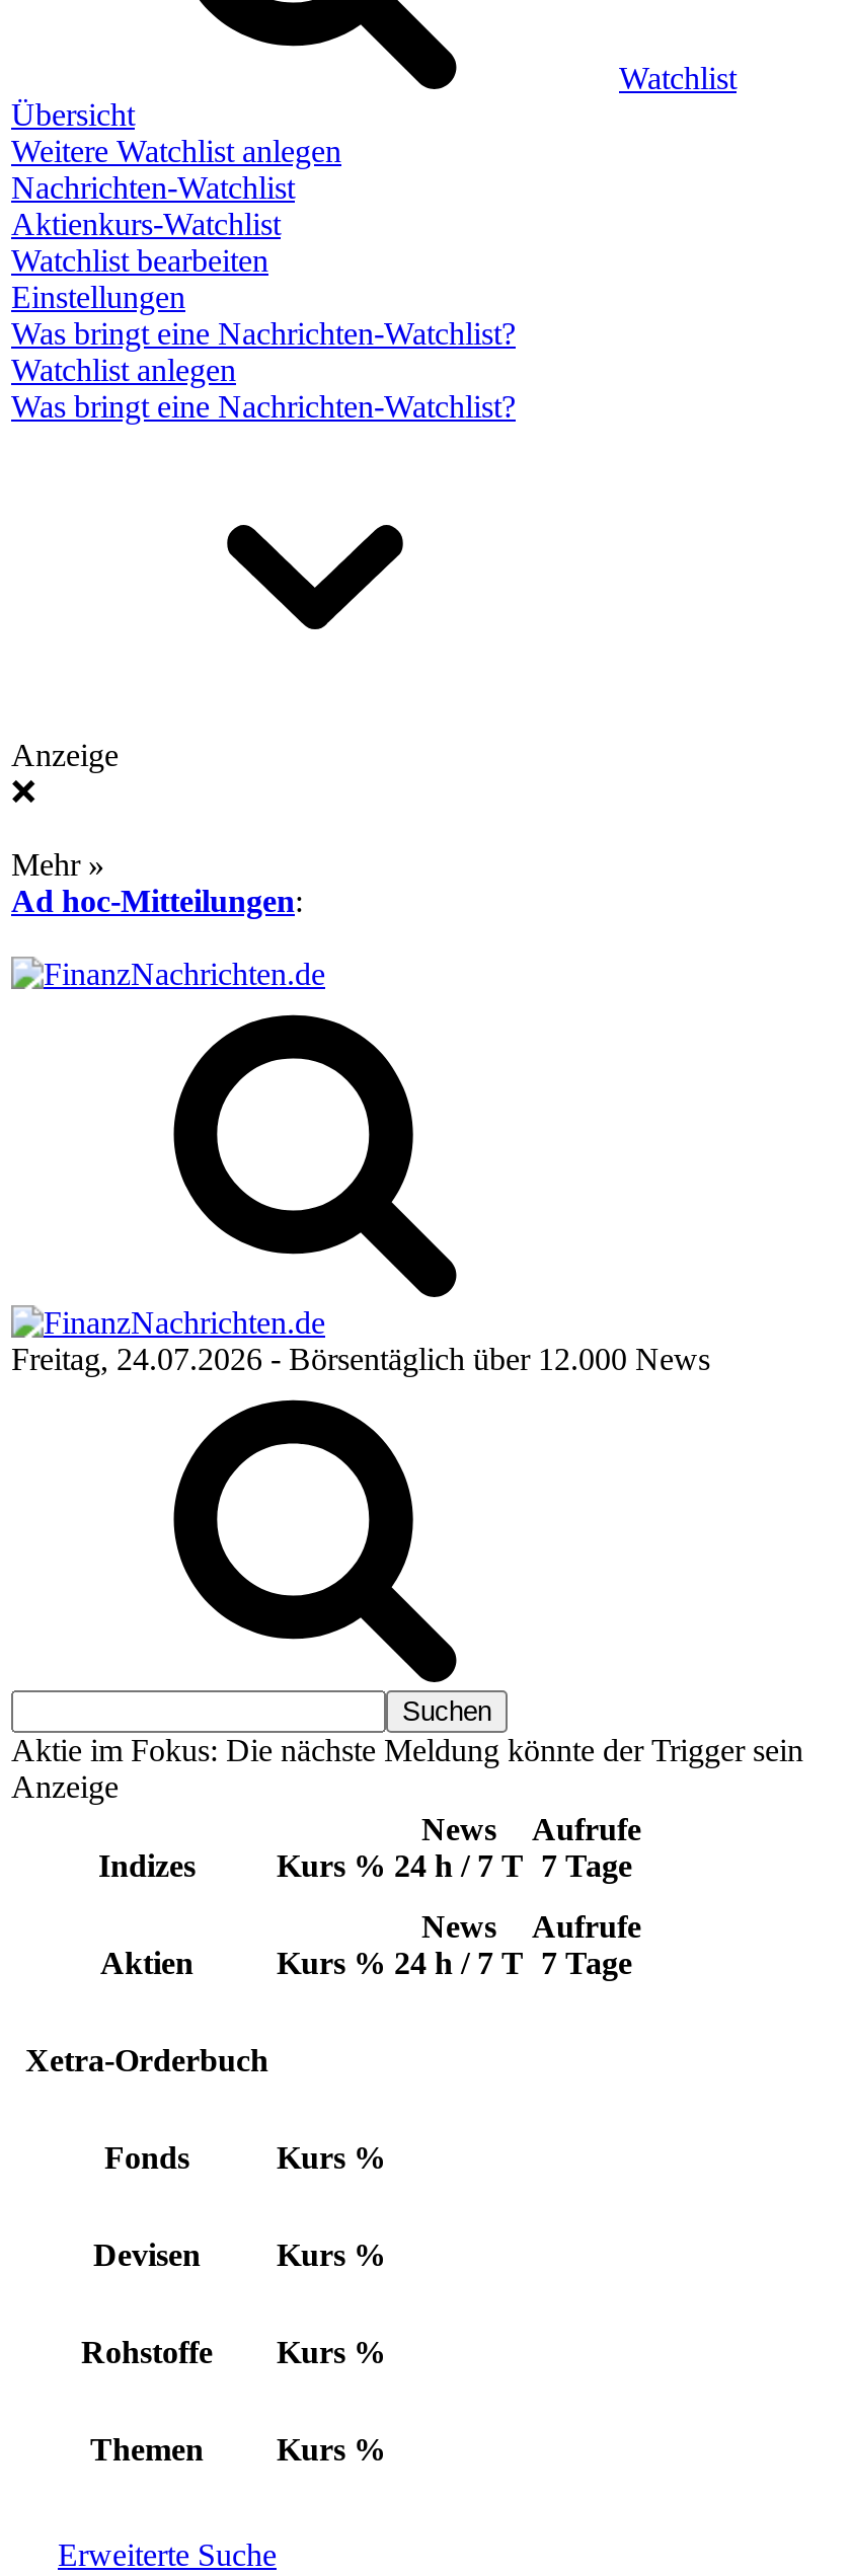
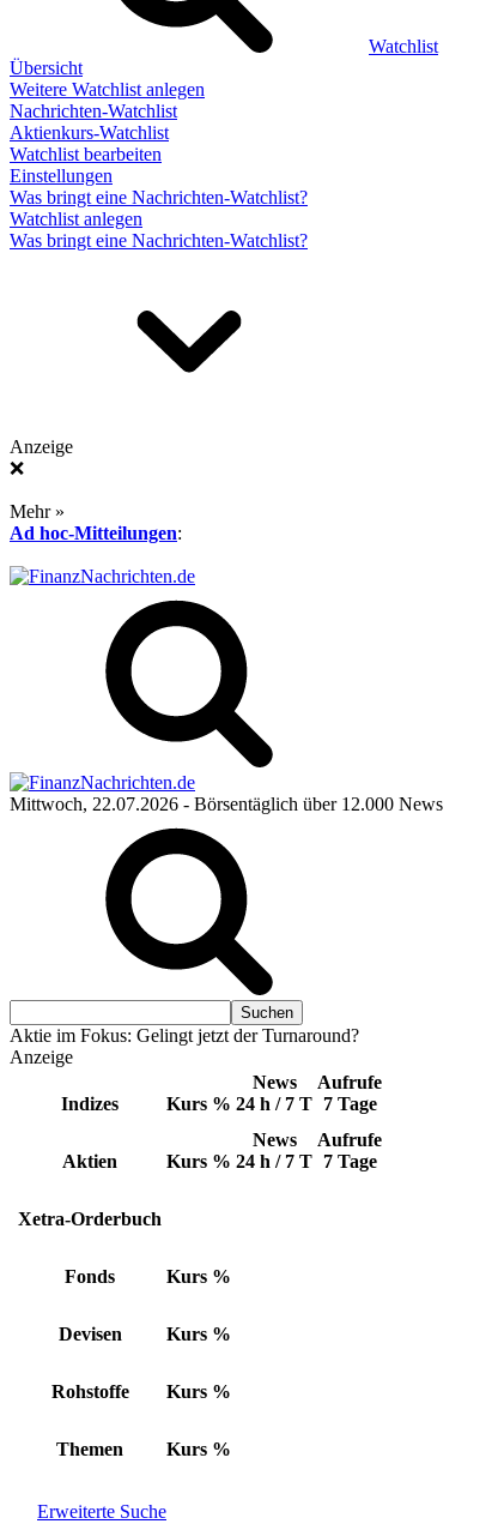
[11,1342,710,1376] Freitag, 24.07.2026 - Börsentäglich über 12.000 News -> [10,794,443,814] Mittwoch, 22.07.2026 - Börsentäglich über 12.000 News
[11,1733,803,1767] Aktie im Fokus: Die nächste Meldung könnte der Trigger sein -> [10,1025,359,1046] Aktie im Fokus: Gelingt jetzt der Turnaround?

